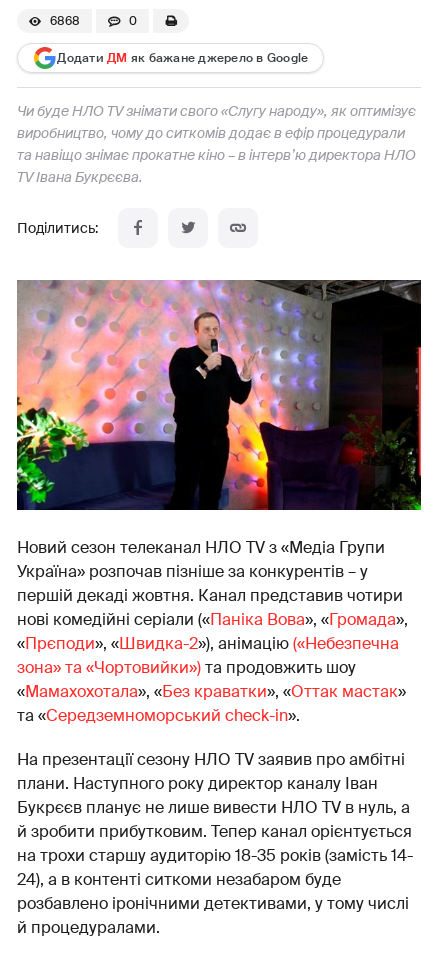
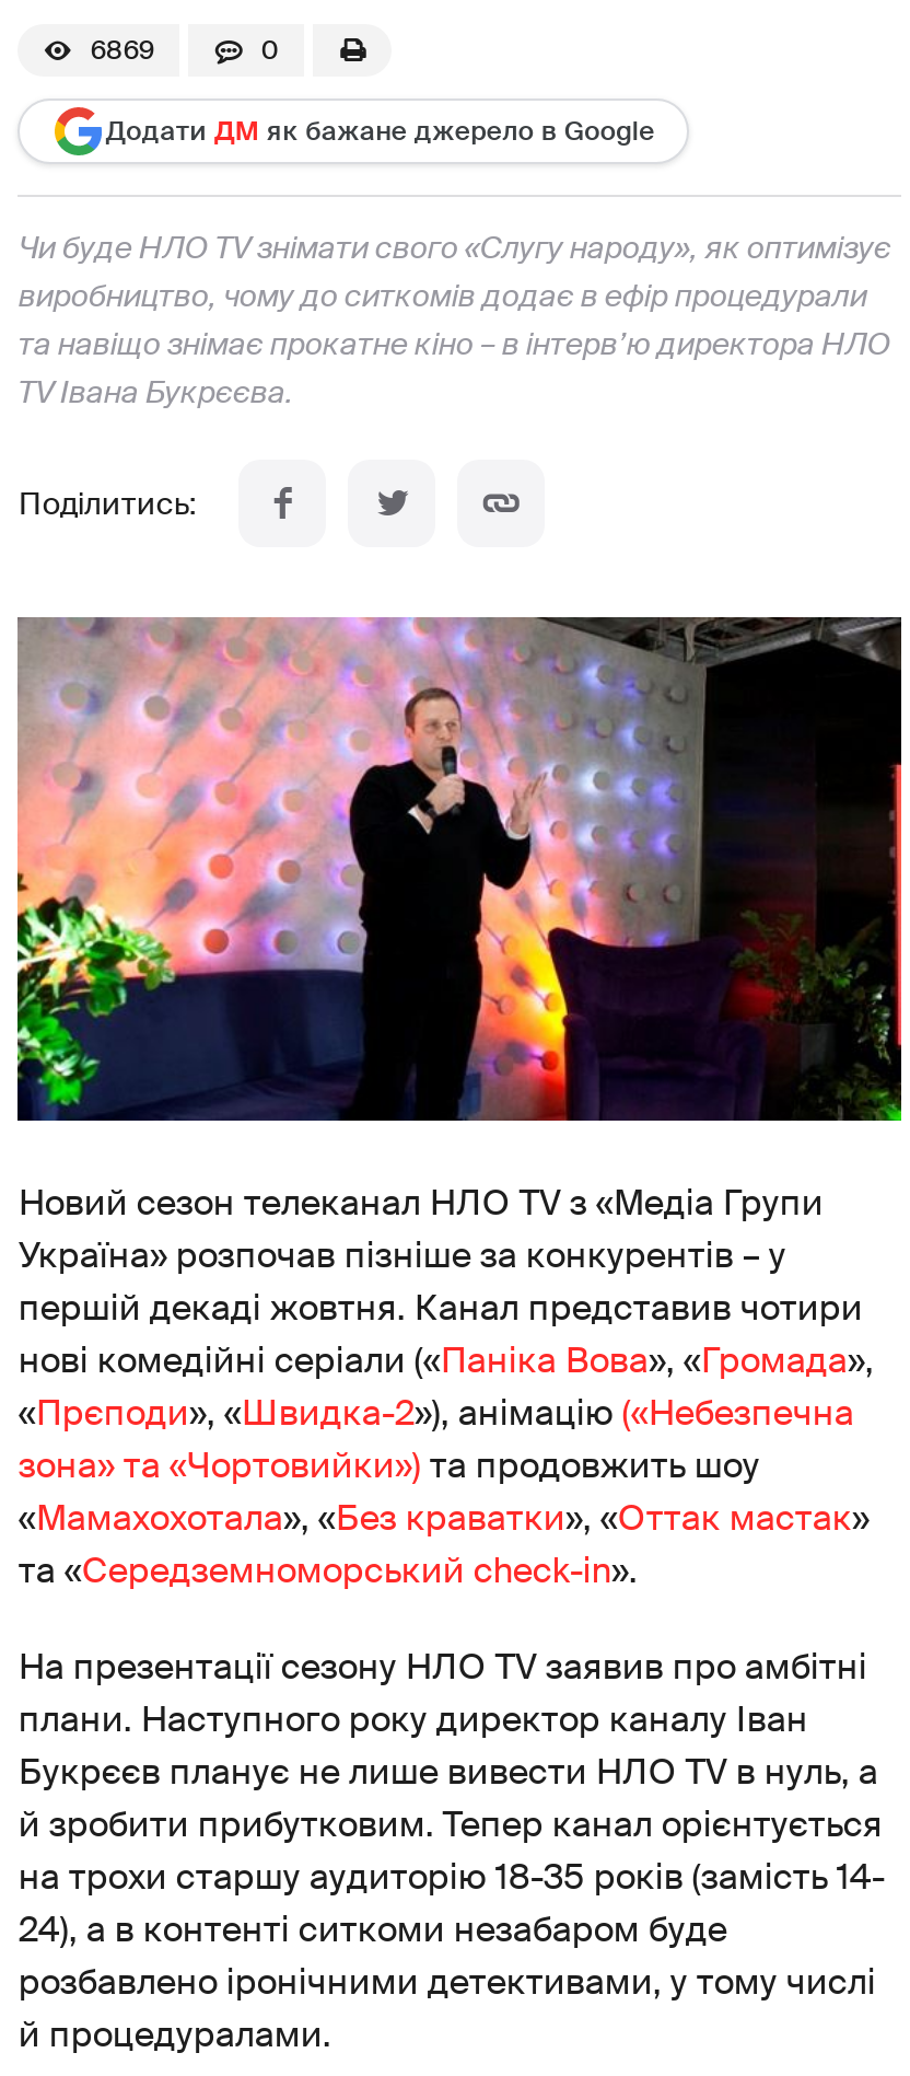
[50,13,80,29] 6868 -> [91,32,154,67] 6869

